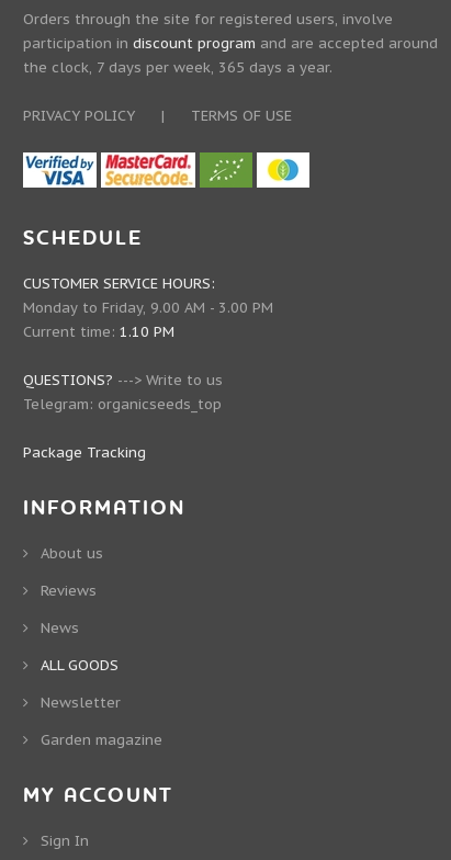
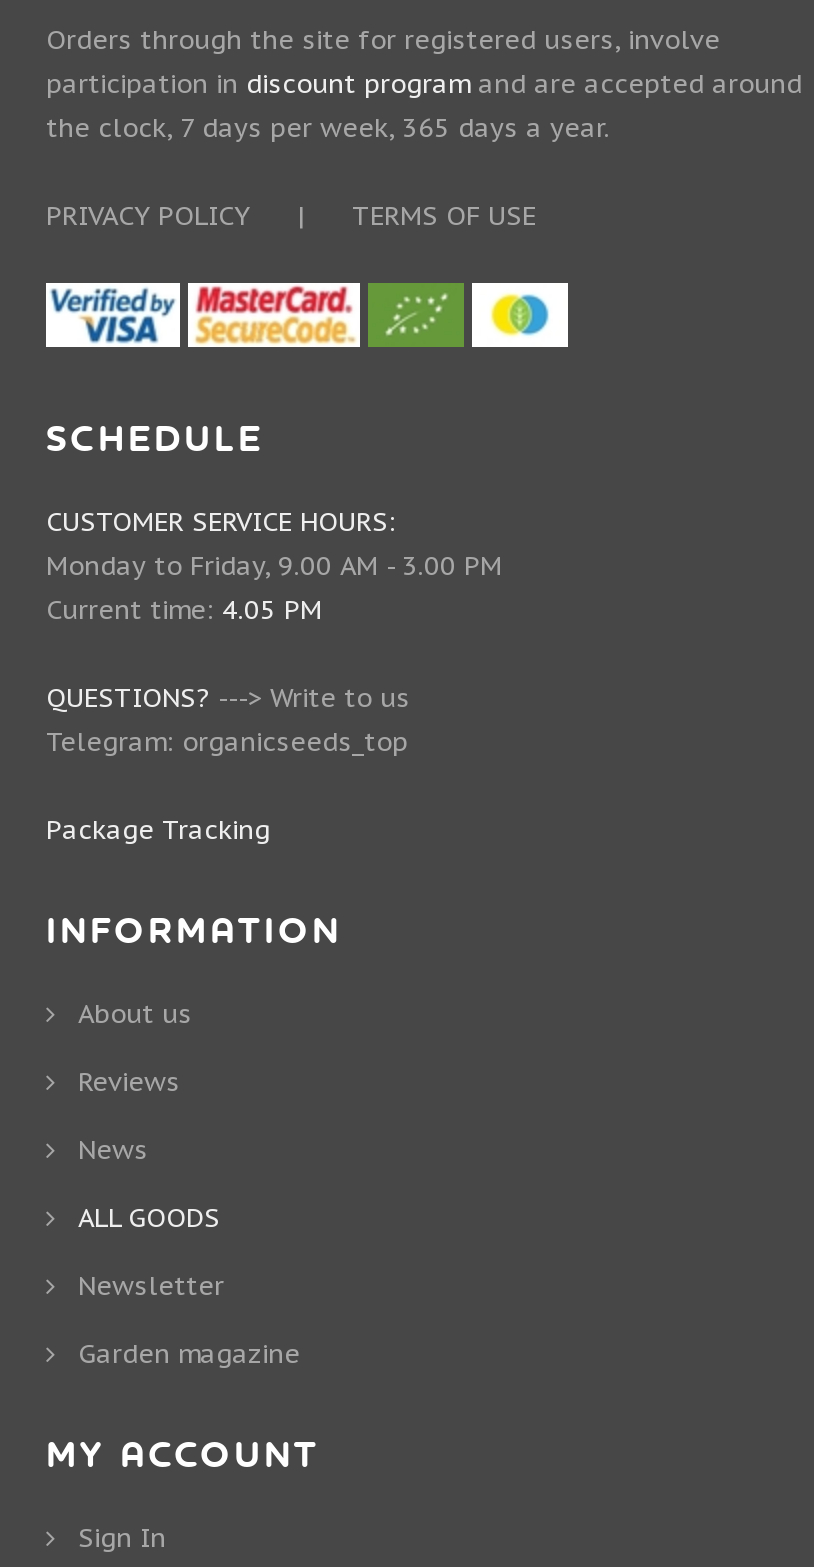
[23,323,174,342] Current time: 1.10 PM -> [46,594,322,628] Current time: 4.05 PM

